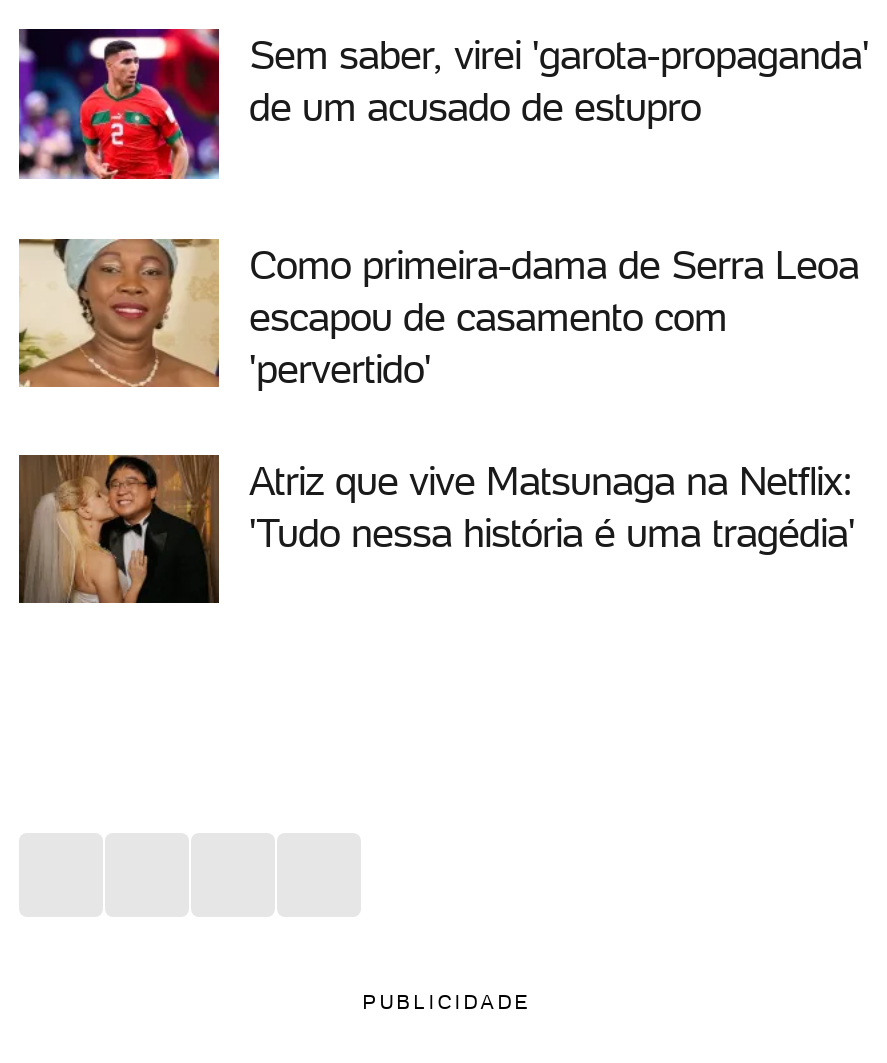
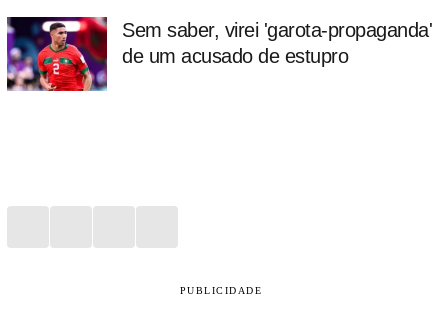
[17,236,859,557] [image] | Como primeira-dama de Serra Leoa | escapou de casamento com | 'pervertido' | Atriz que vive Matsunaga na Netflix: | 'Tudo nessa história é uma tragédia' -> none
[17,454,221,604] [image] -> none

